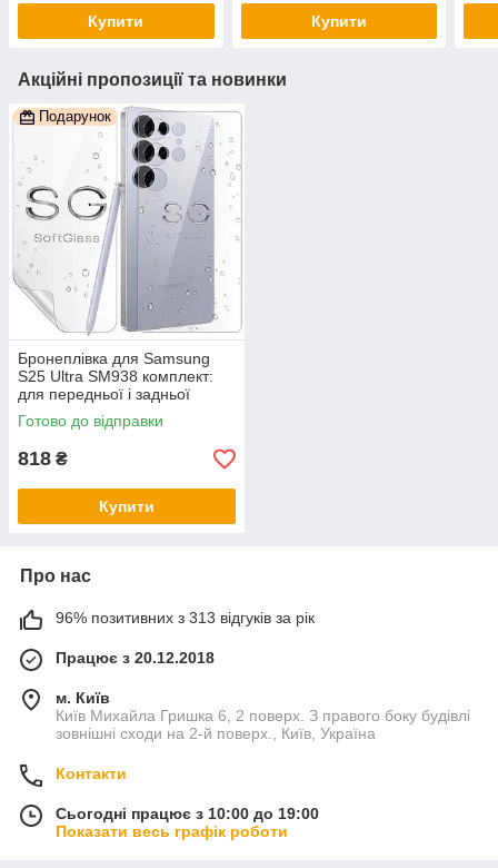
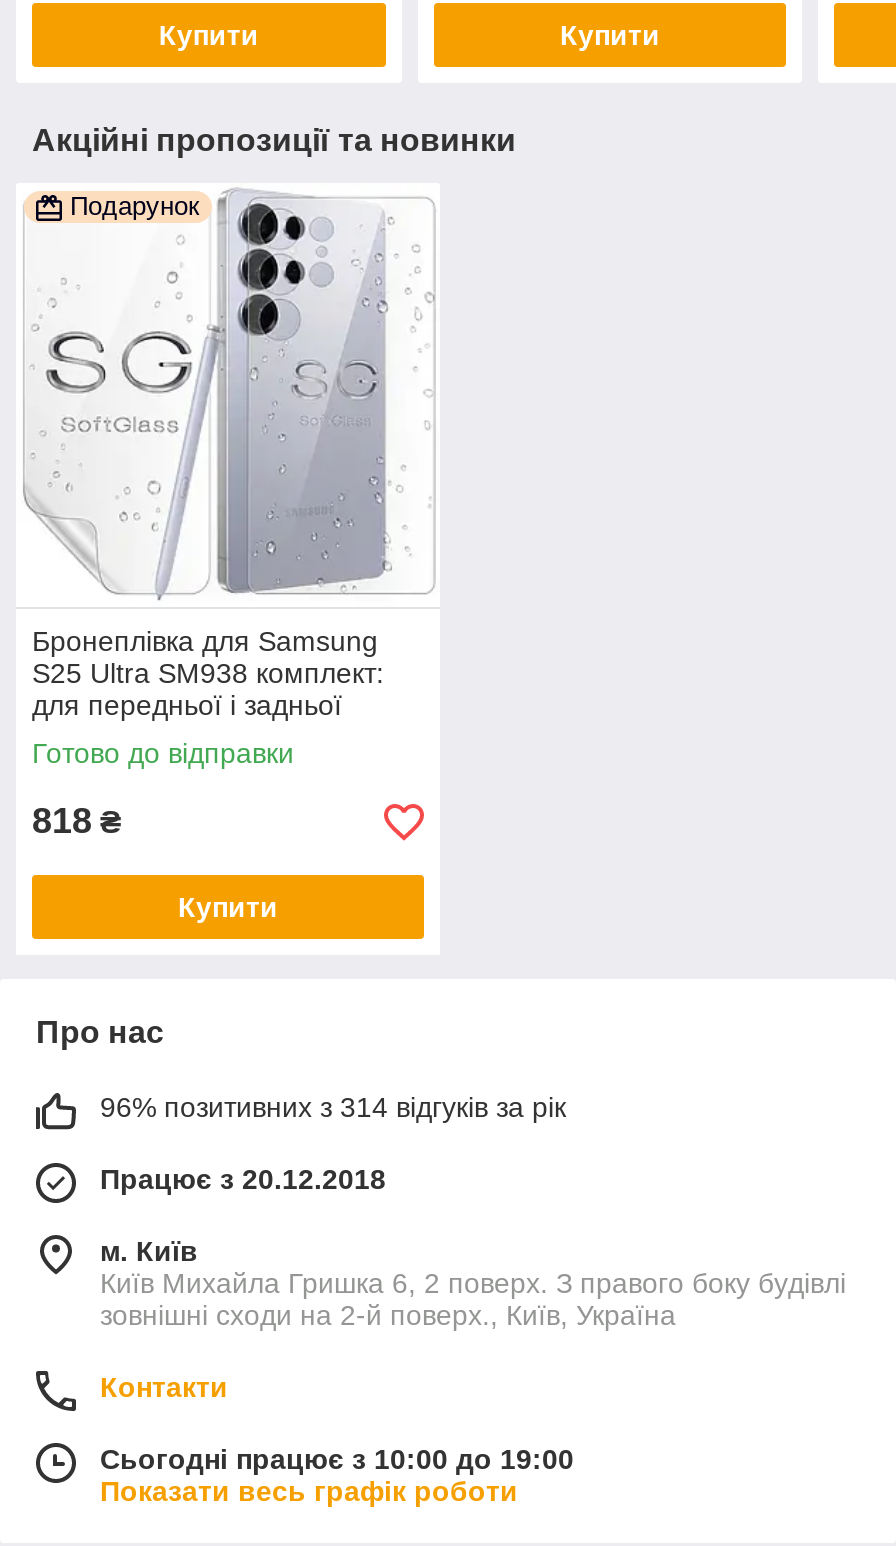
[56,609,315,627] 96% позитивних з 313 відгуків за рік -> [100,1092,566,1124] 96% позитивних з 314 відгуків за рік

